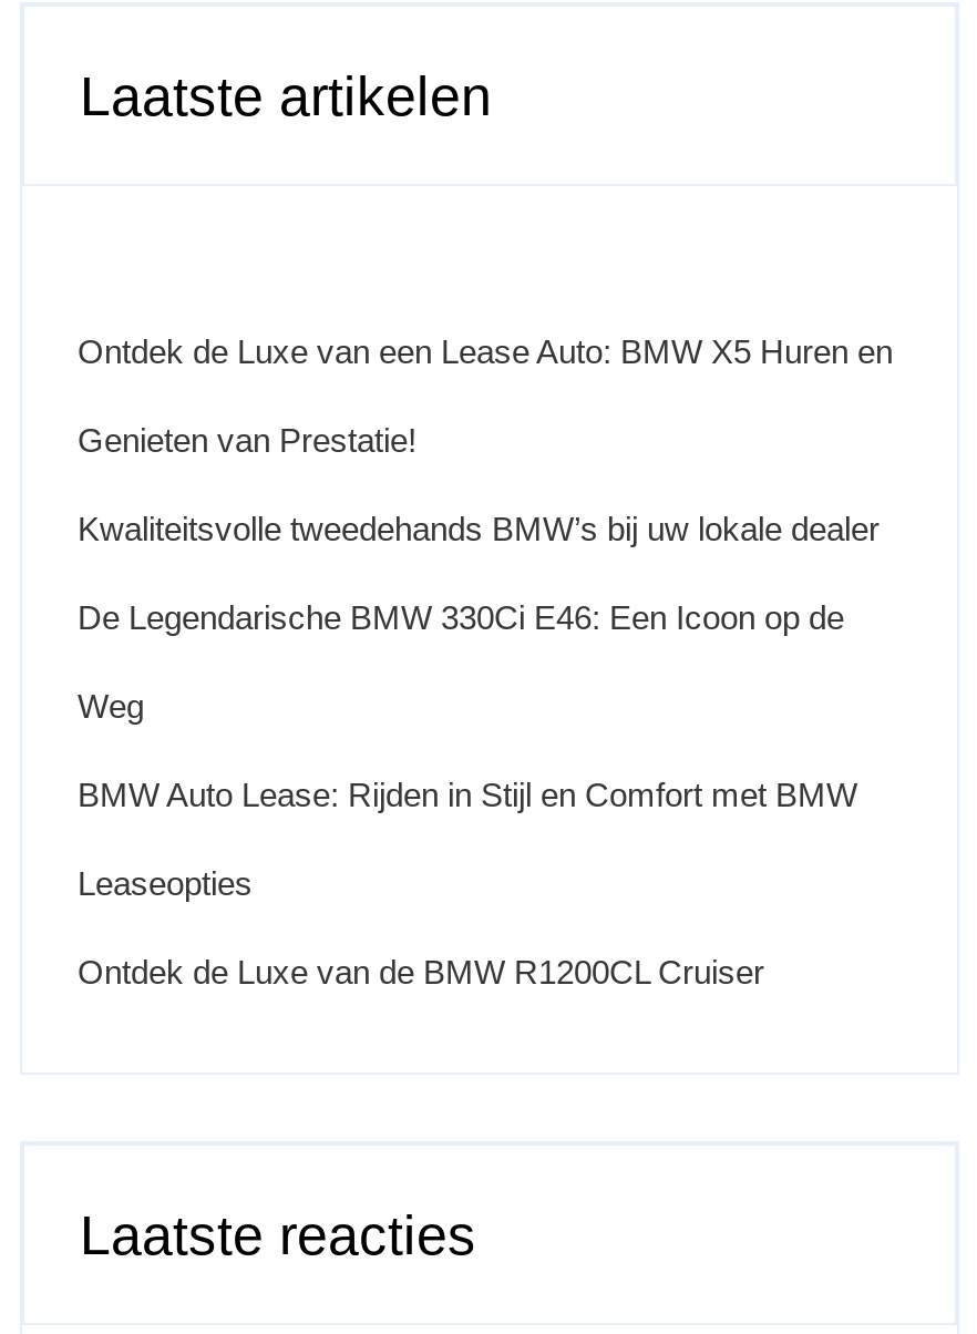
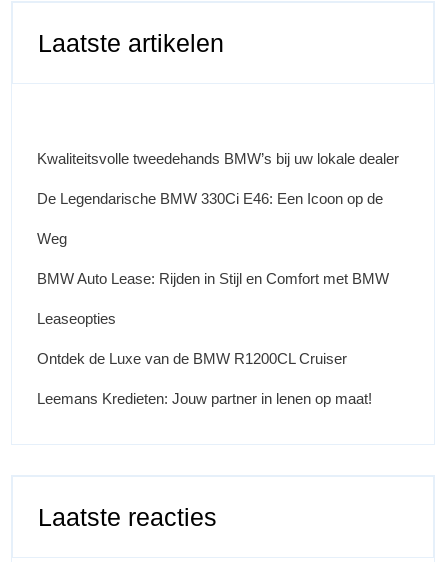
[78,334,893,460] Ontdek de Luxe van een Lease Auto: BMW X5 Huren en | Genieten van Prestatie! -> none
moved [78,511,880,992] -> [37,150,399,367]: Kwaliteitsvolle tweedehands BMW’s bij uw lokale dealer | De Legendarische BMW 330Ci E46: Een Icoon op de | Weg | BMW Auto Lease: Rijden in Stijl en Comfort met BMW | Leaseopties | Ontdek de Luxe van de BMW R1200CL Cruiser
none -> [37,390,372,407] Leemans Kredieten: Jouw partner in lenen op maat!

